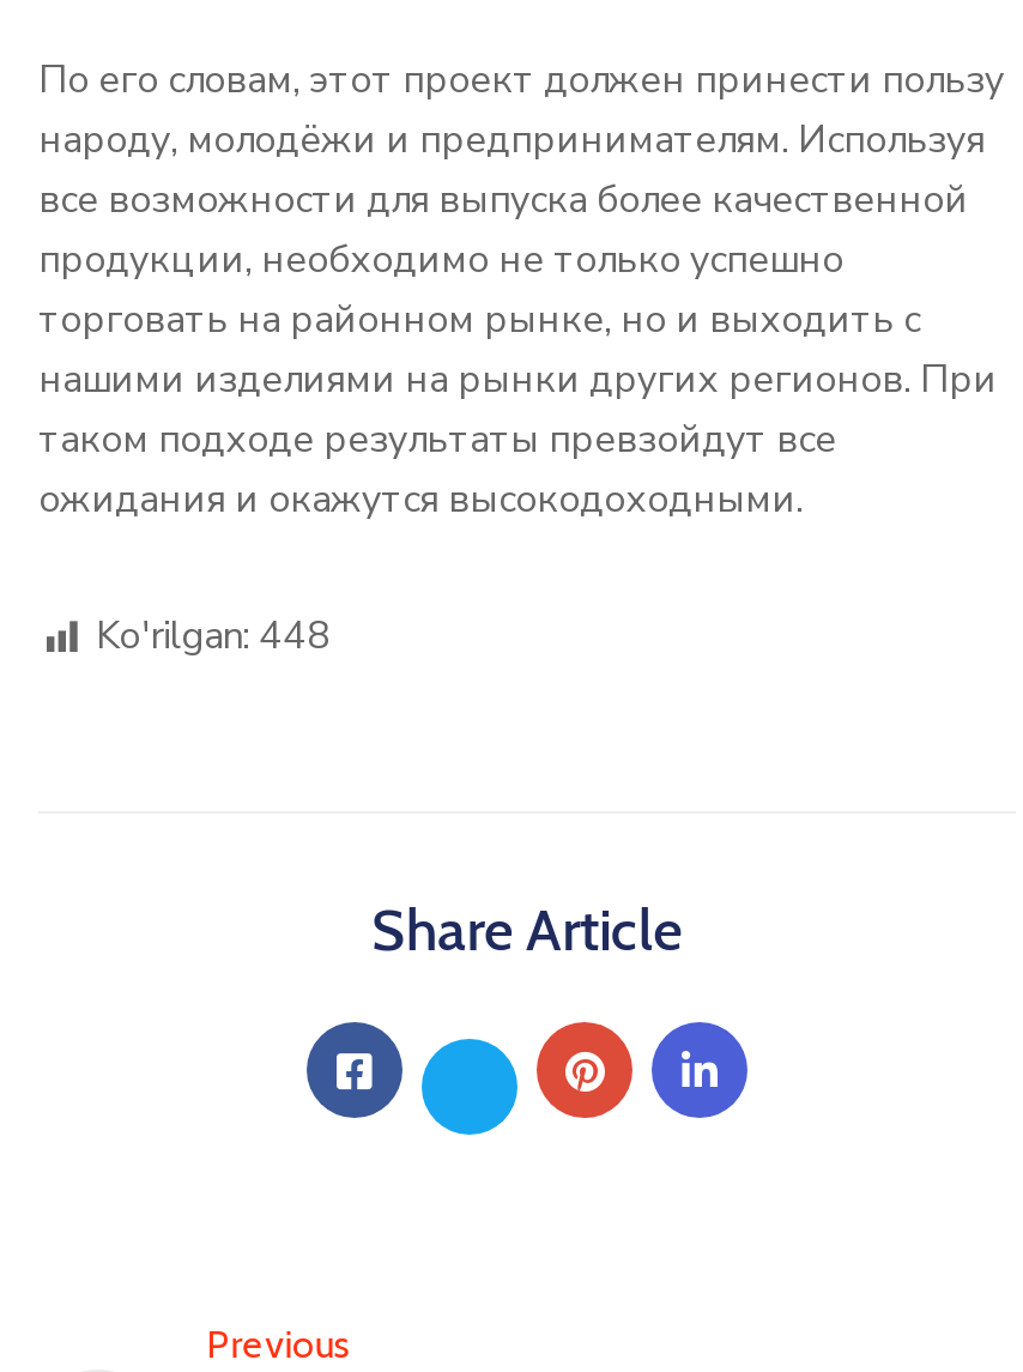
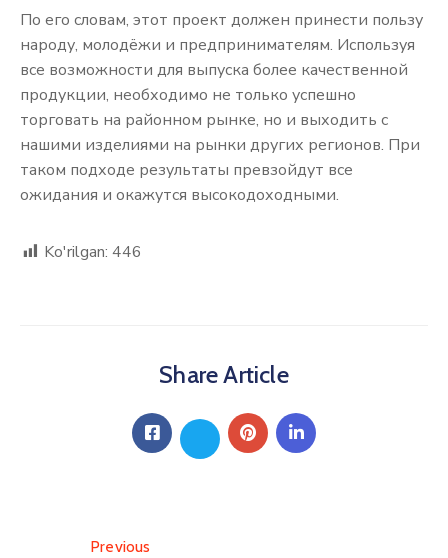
[96,611,331,664] Ko'rilgan: 448 -> [44,240,142,262] Ko'rilgan: 446

